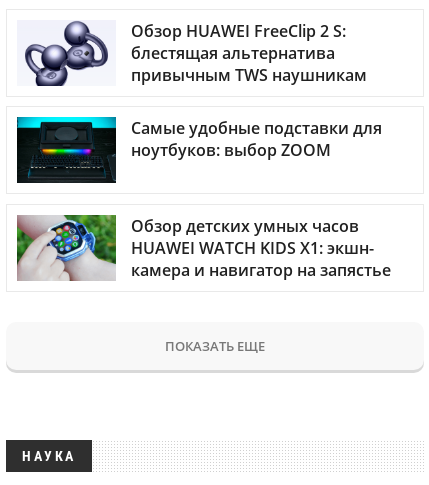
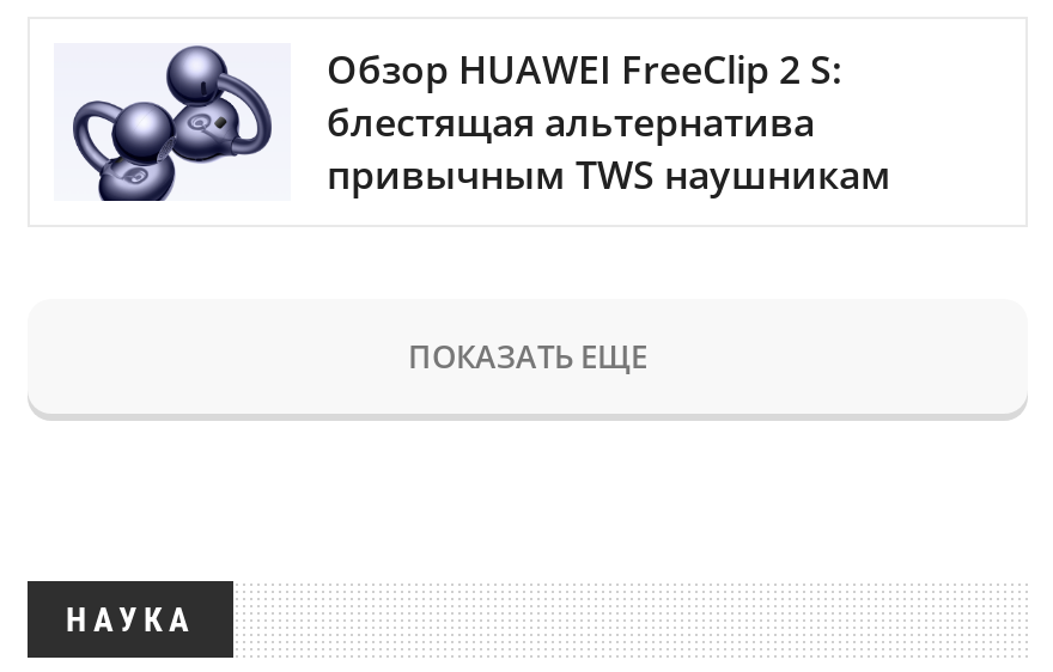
[16,116,391,280] [image] | Самые удобные подставки для | ноутбуков: выбор ZOOM | Обзор детских умных часов | HUAWEI WATCH KIDS X1: экшн- | камера и навигатор на запястье -> none
[16,214,117,282] [image] -> none

